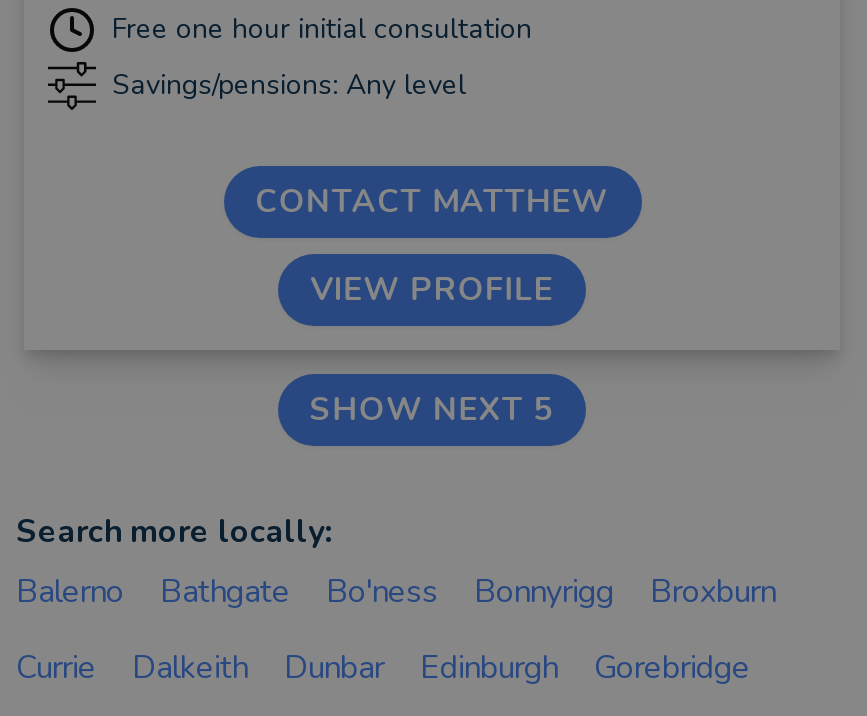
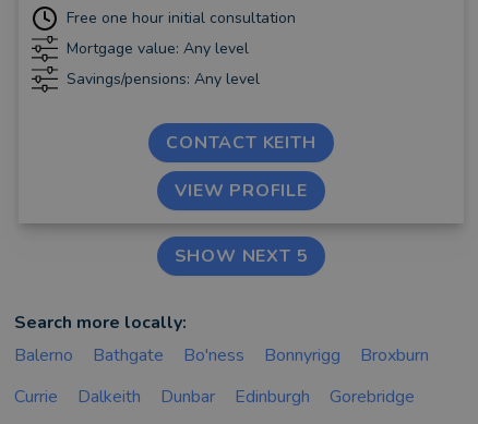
none -> [67,38,249,59] Mortgage value: Any level
[255,180,609,224] CONTACT MATTHEW -> [166,131,316,155] CONTACT KEITH

